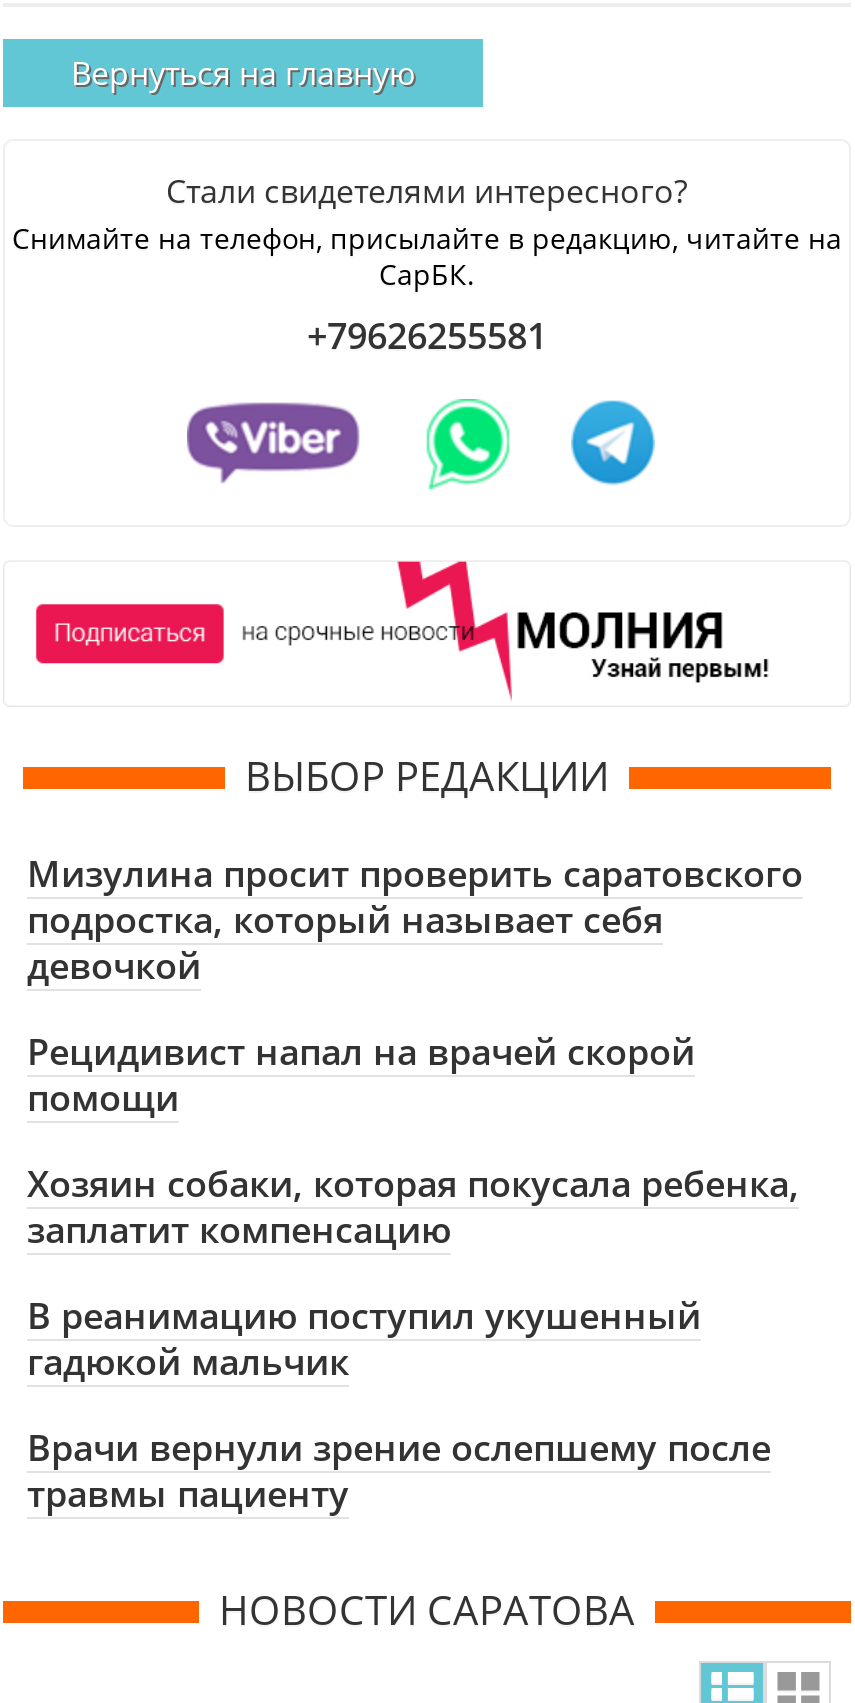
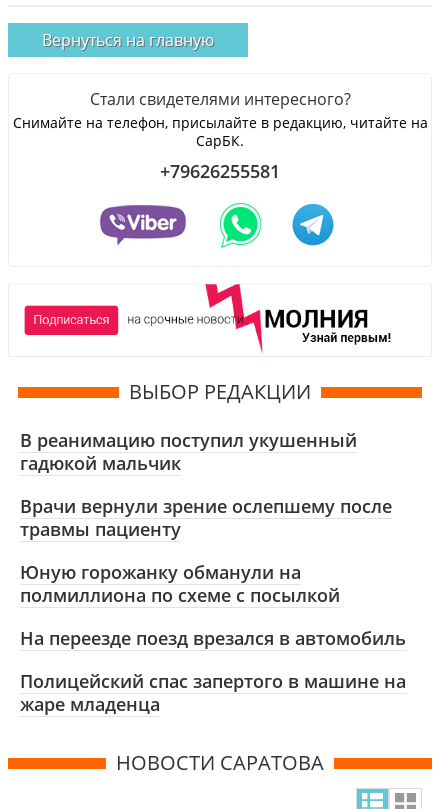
[27,850,803,1254] Мизулина просит проверить саратовского | подростка, который называет себя | девочкой | Рецидивист напал на врачей скорой | помощи | Хозяин собаки, которая покусала ребенка, | заплатит компенсацию -> none
moved [27,1292,771,1518] -> [20,428,392,541]: В реанимацию поступил укушенный | гадюкой мальчик | Врачи вернули зрение ослепшему после | травмы пациенту
none -> [20,560,406,716] Юную горожанку обманули на | полмиллиона по схеме с посылкой | На переезде поезд врезался в автомобиль | Полицейский спас запертого в машине на | жаре младенца

